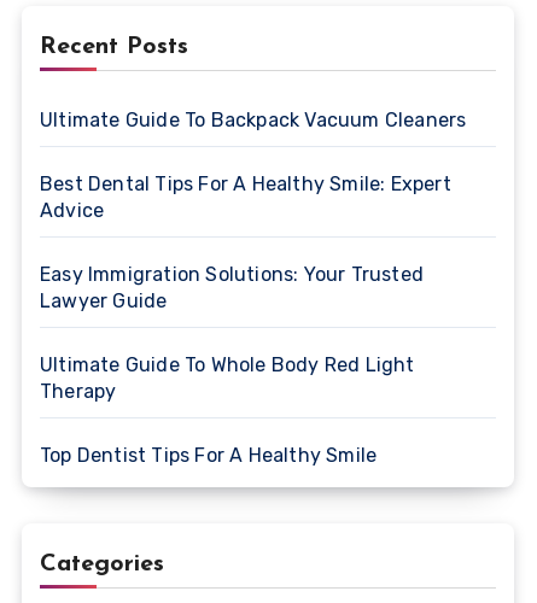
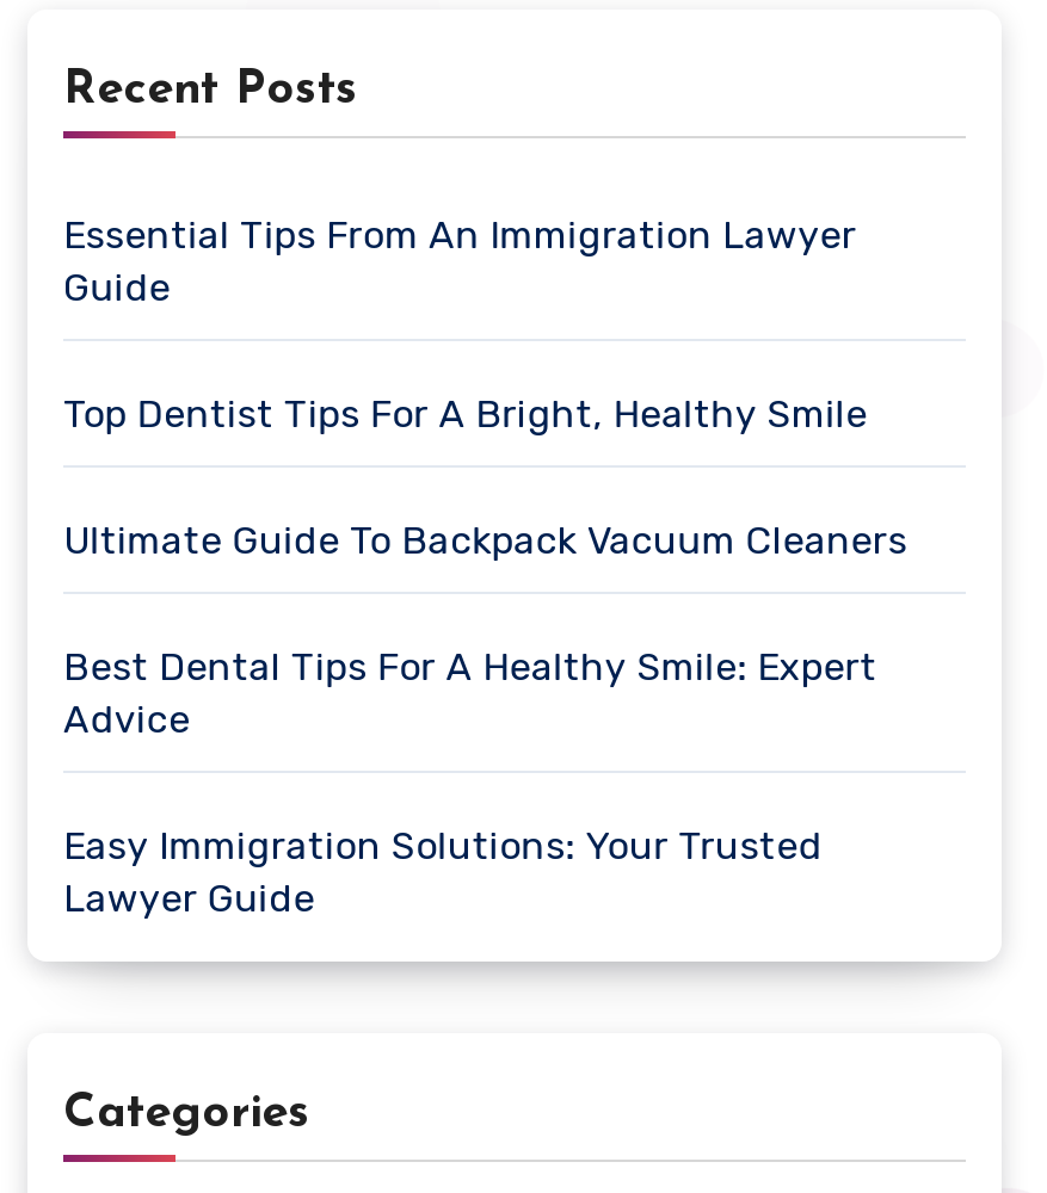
none -> [63,213,867,437] Essential Tips From An Immigration Lawyer | Guide | Top Dentist Tips For A Bright, Healthy Smile
moved [40,109,466,312] -> [63,518,907,921]: Ultimate Guide To Backpack Vacuum Cleaners | Best Dental Tips For A Healthy Smile: Expert | Advice | Easy Immigration Solutions: Your Trusted | Lawyer Guide
[40,353,415,467] Ultimate Guide To Whole Body Red Light | Therapy | Top Dentist Tips For A Healthy Smile -> none

